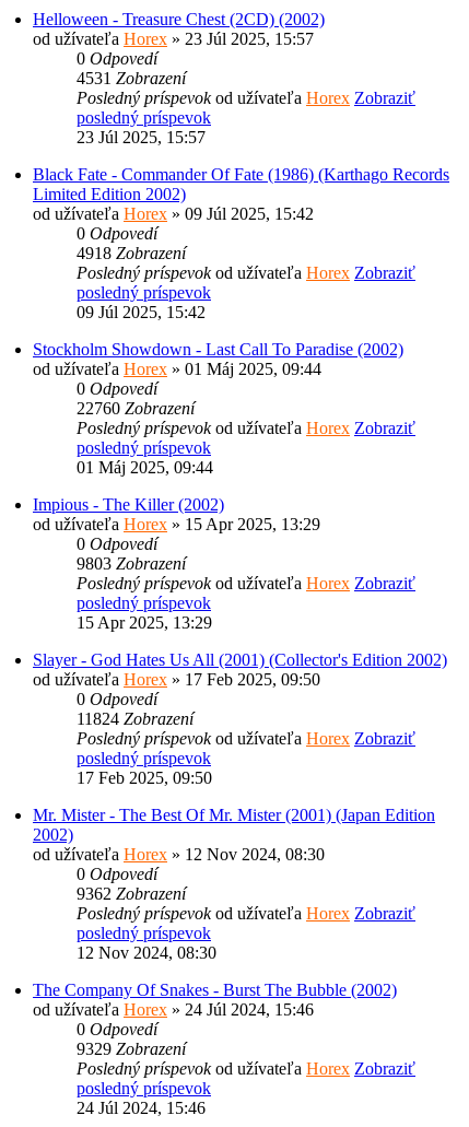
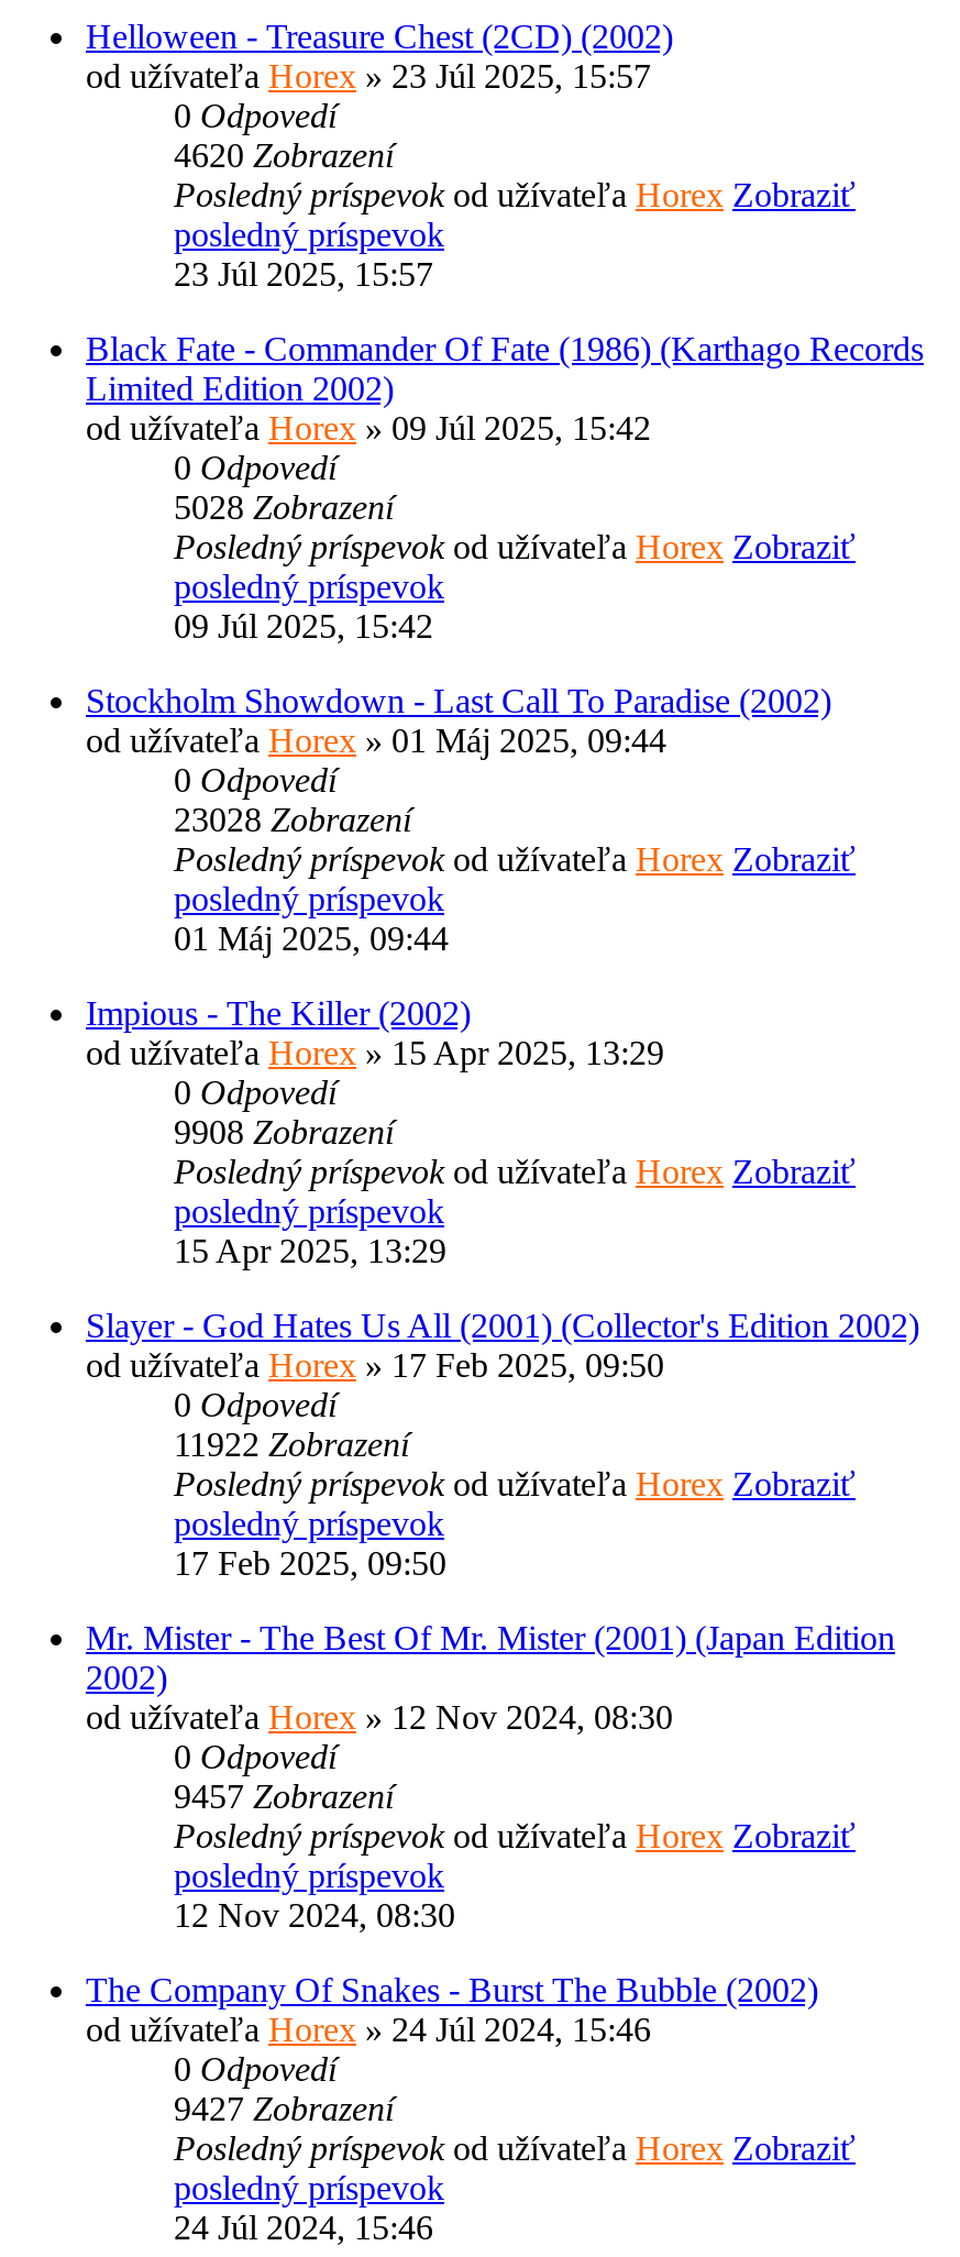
[77,69,186,87] 4531Zobrazení -> [174,136,394,174] 4620Zobrazení
[77,244,186,262] 4918Zobrazení -> [174,488,394,526] 5028Zobrazení
[77,399,195,418] 22760 Zobrazení -> [174,801,411,838] 23028 Zobrazení
[77,554,186,573] 9803Zobrazení -> [174,1113,394,1150] 9908Zobrazení
[77,709,194,728] 11824 Zobrazení -> [174,1425,409,1463] 11922 Zobrazení
[77,884,186,903] 9362Zobrazení -> [174,1777,394,1815] 9457Zobrazení
[77,1040,186,1058] 9329Zobrazení -> [174,2090,394,2127] 9427Zobrazení

